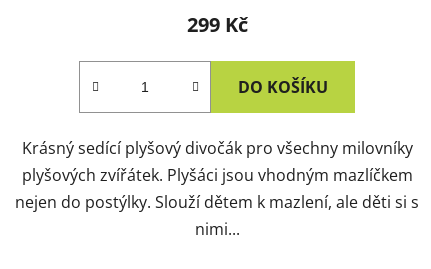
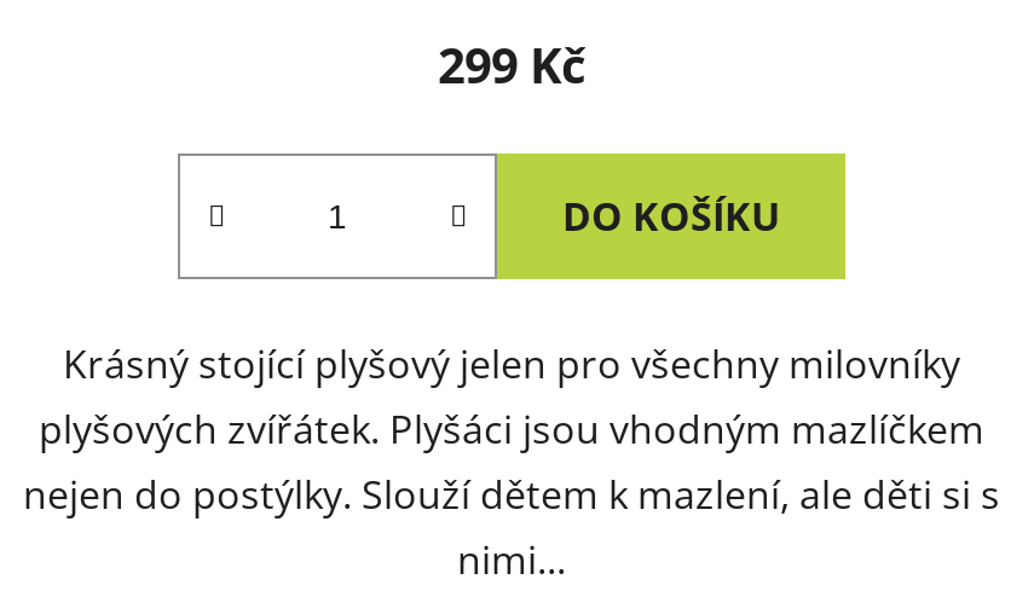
[21,137,412,159] Krásný sedící plyšový divočák pro všechny milovníky -> [63,337,960,390] Krásný stojící plyšový jelen pro všechny milovníky

